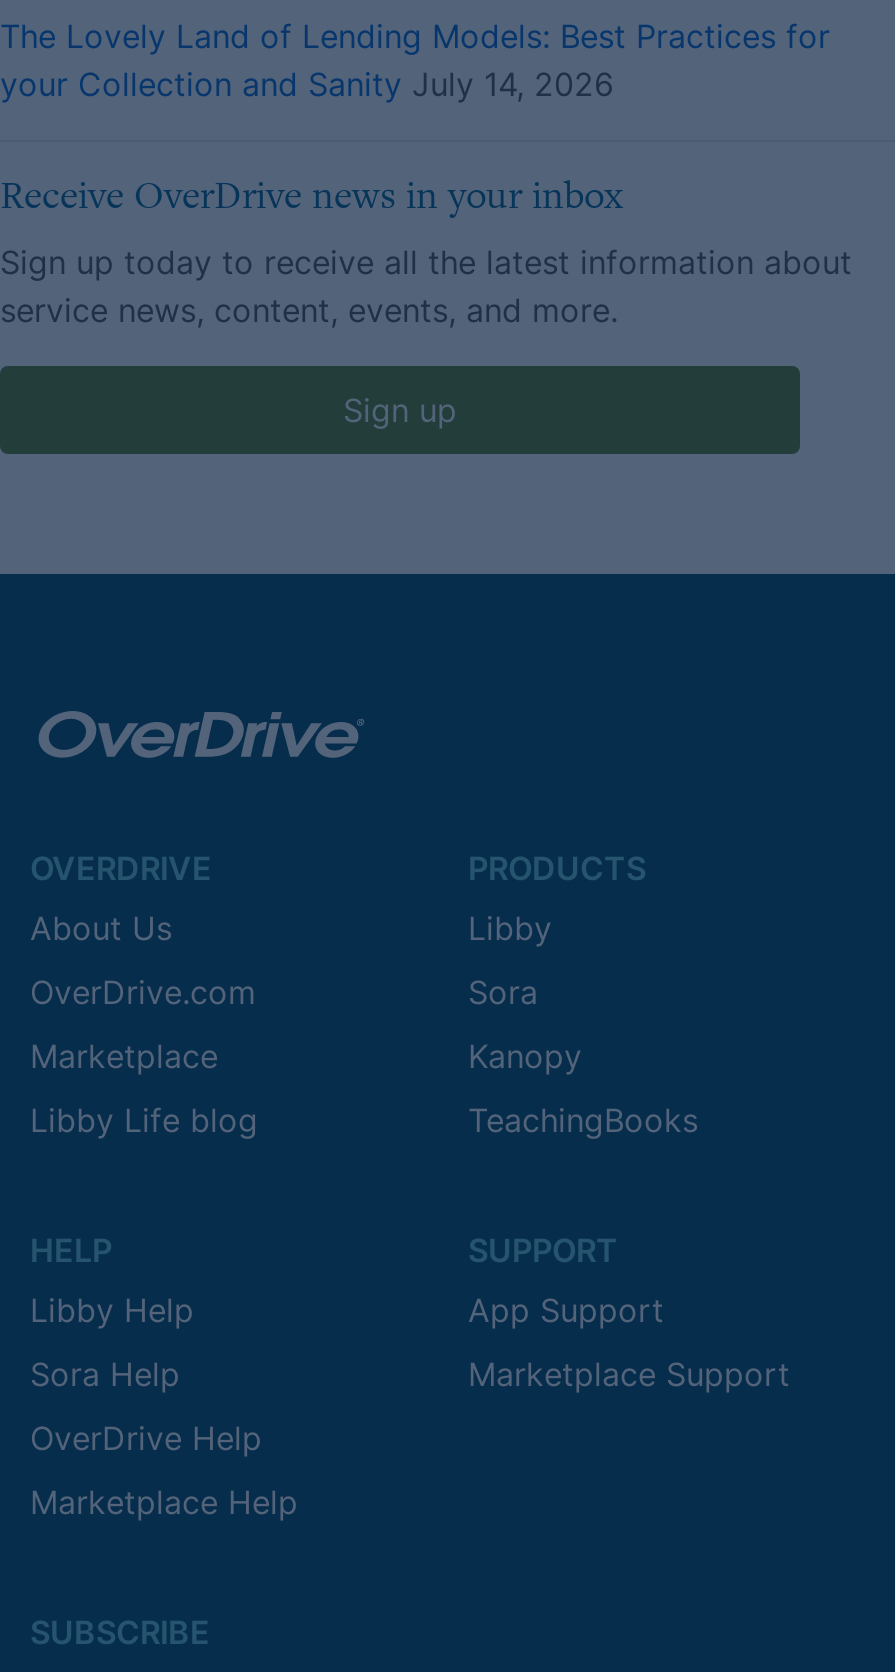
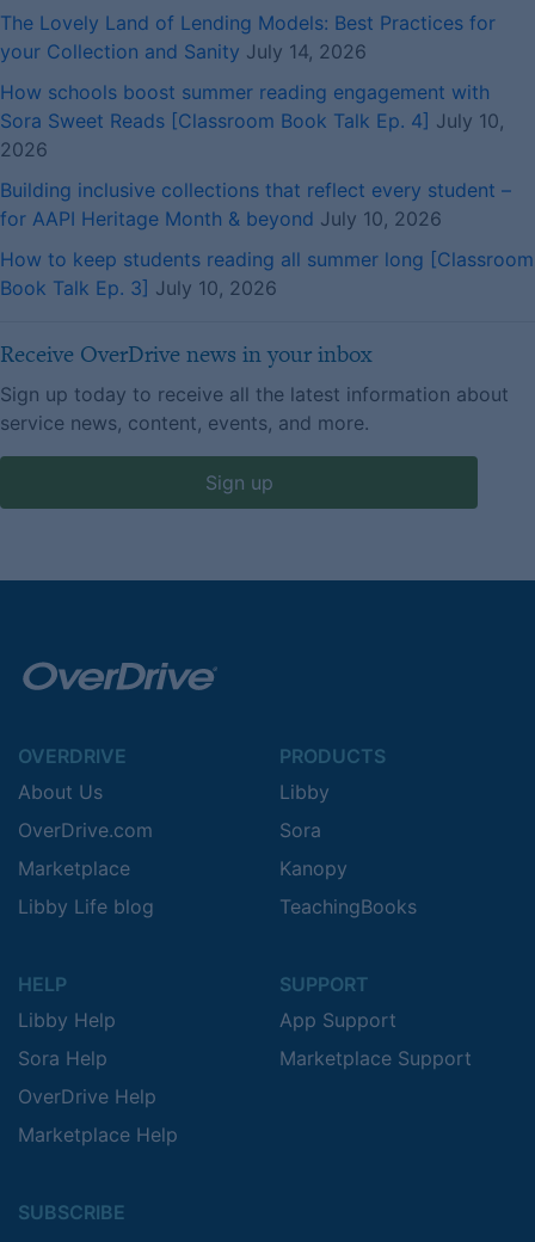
none -> [0,80,534,300] How schools boost summer reading engagement with | Sora Sweet Reads [Classroom Book Talk Ep. 4] July 10, | 2026 | Building inclusive collections that reflect every student – | for AAPI Heritage Month & beyond July 10, 2026 | How to keep students reading all summer long [Classroom | Book Talk Ep. 3] July 10, 2026

